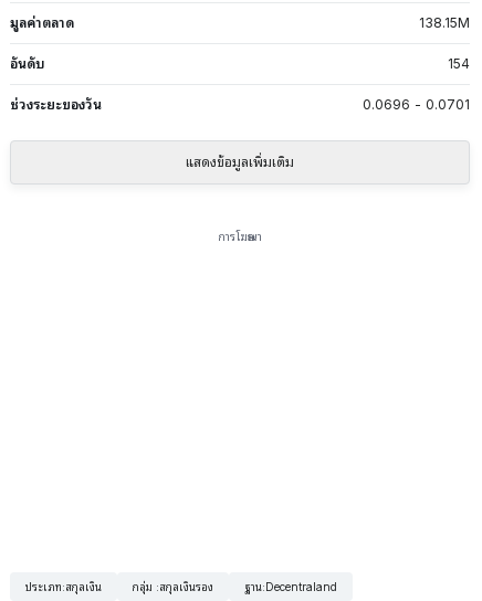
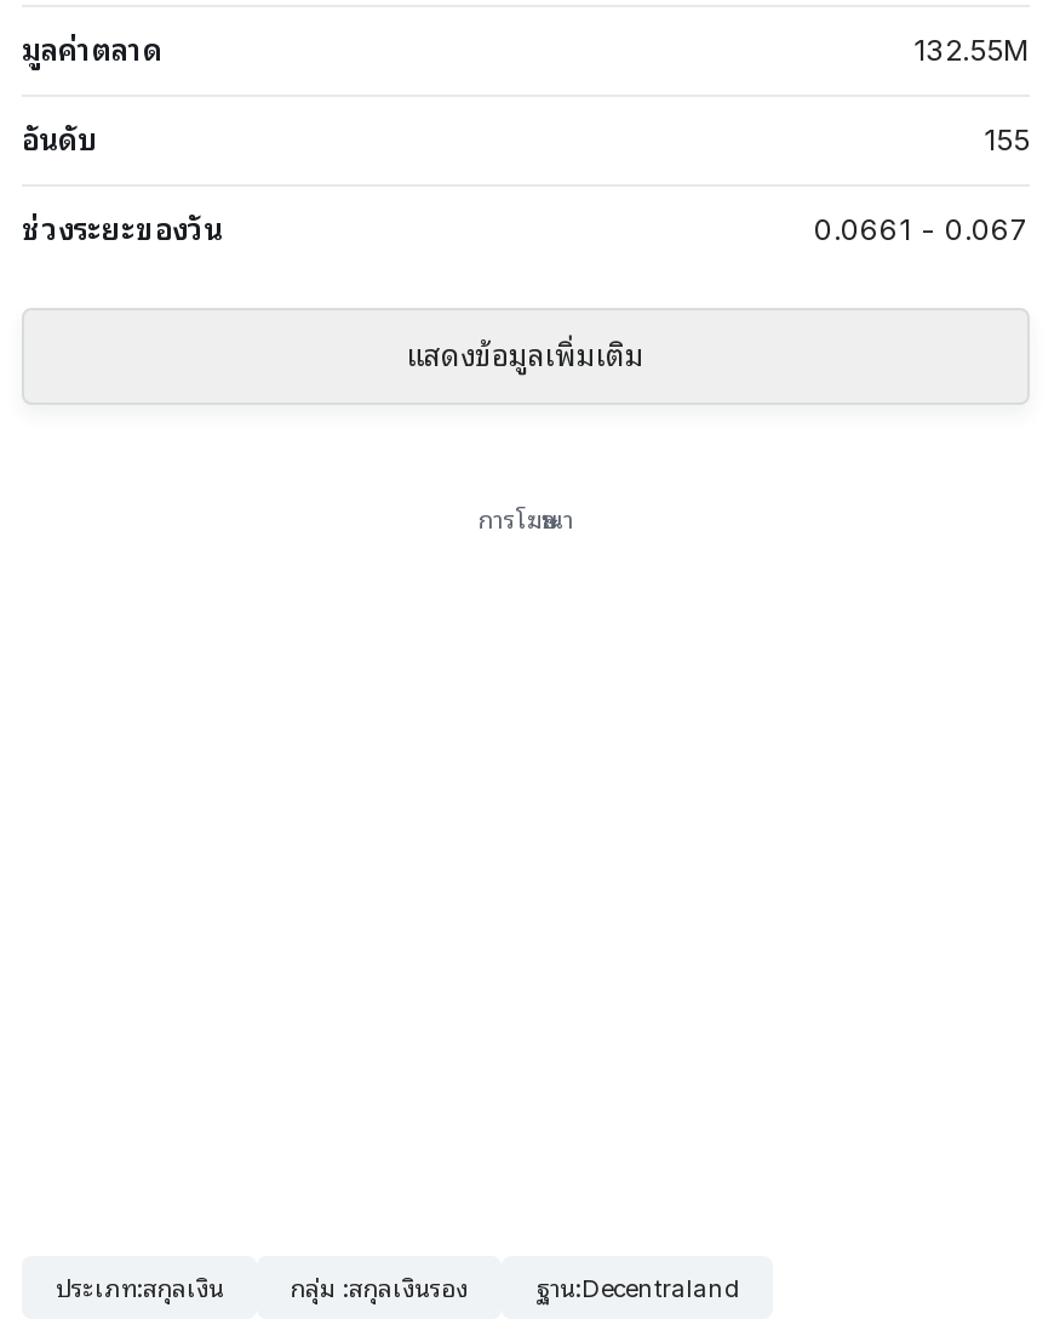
[419,14,470,31] 138.15M -> [913,31,1030,67] 132.55M
[448,55,470,72] 154 -> [984,121,1030,157] 155
[363,96,470,112] 0.0696 - 0.0701 -> [814,210,1030,247] 0.0661 - 0.067

